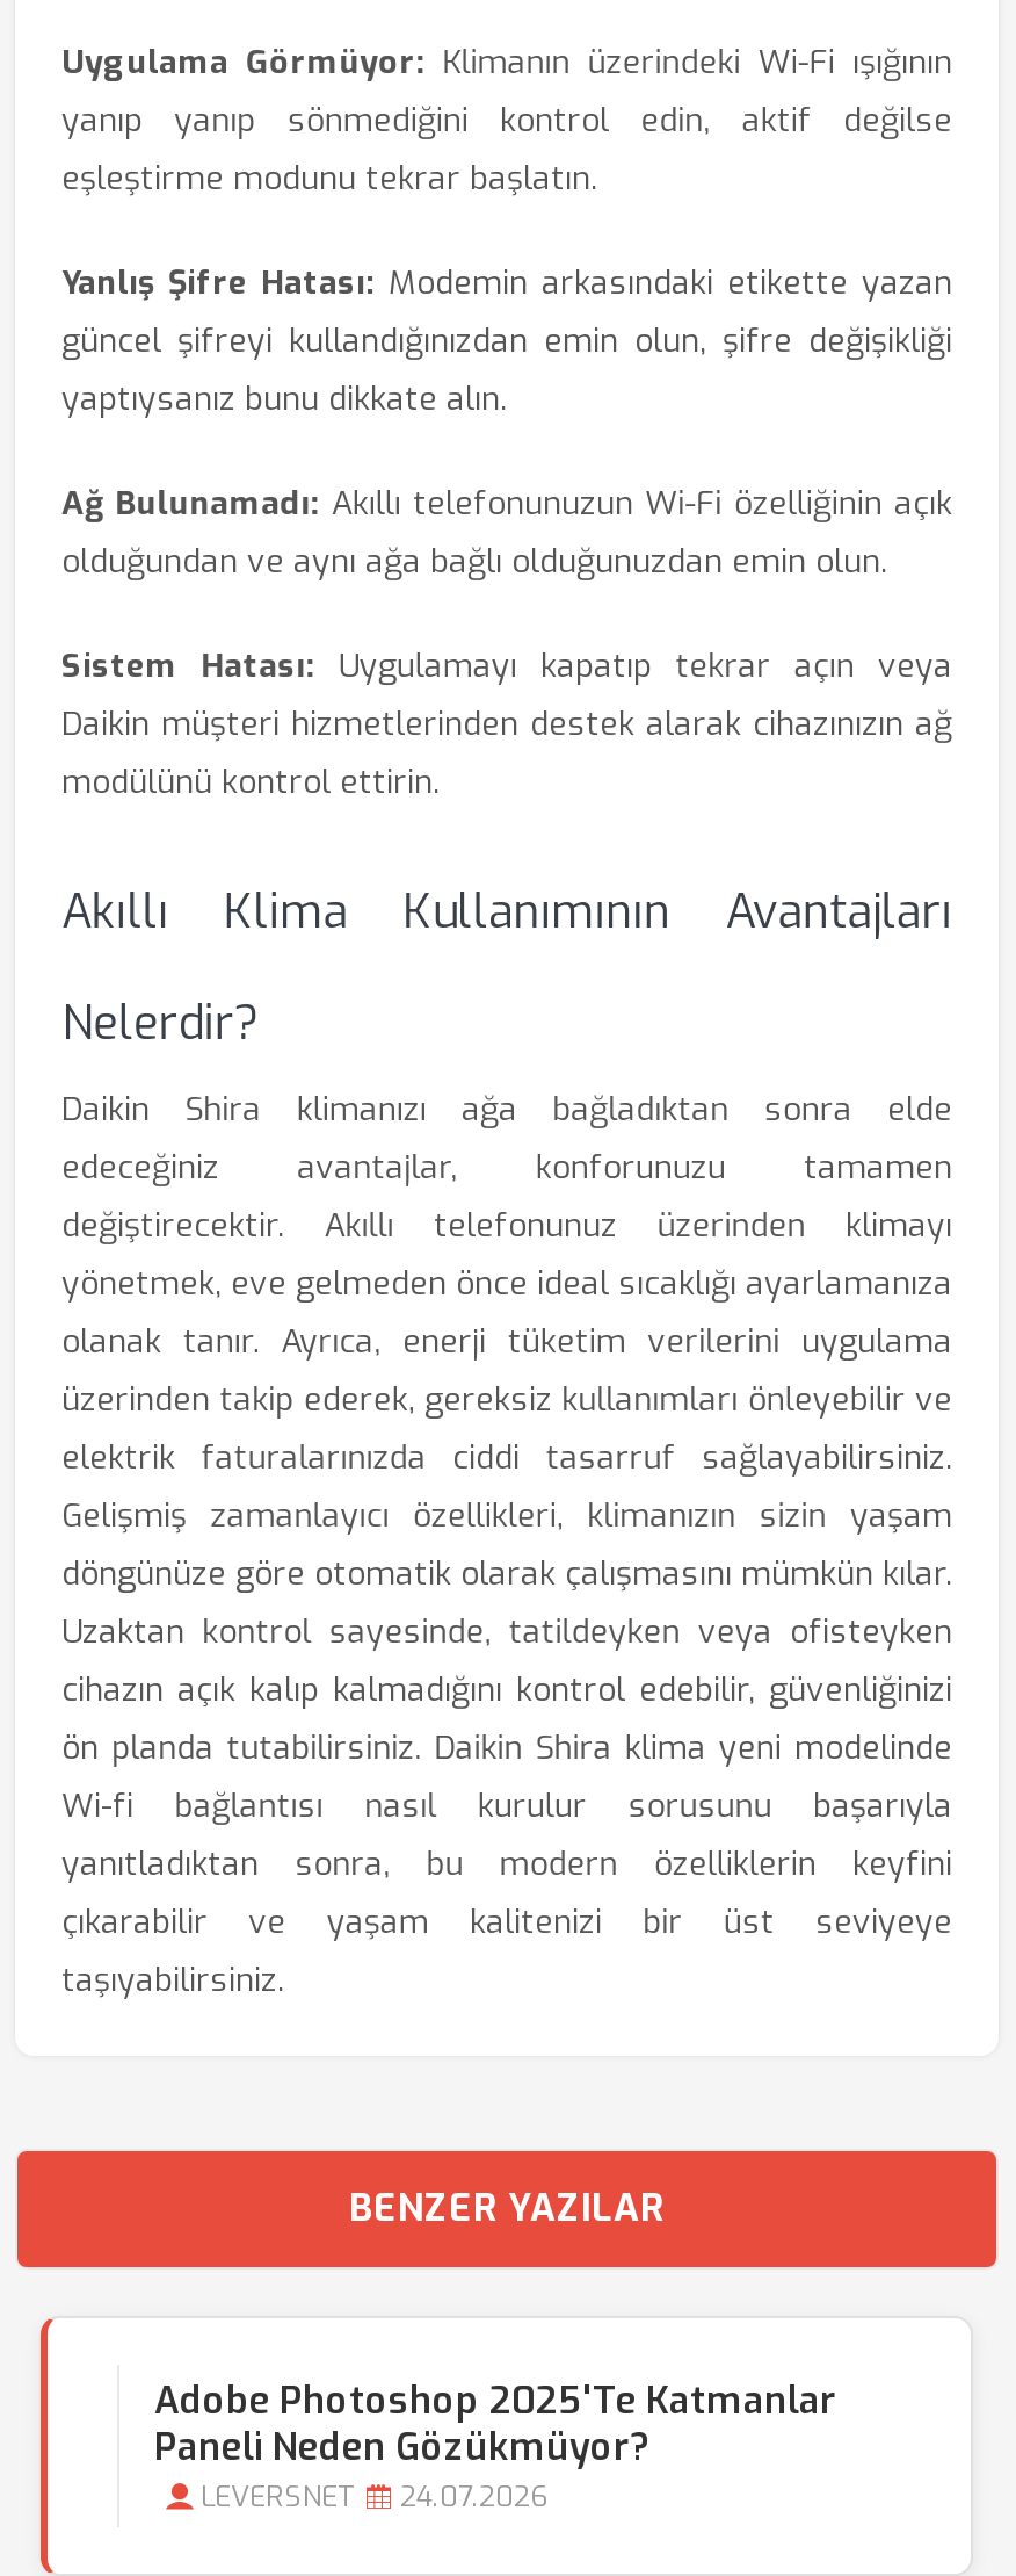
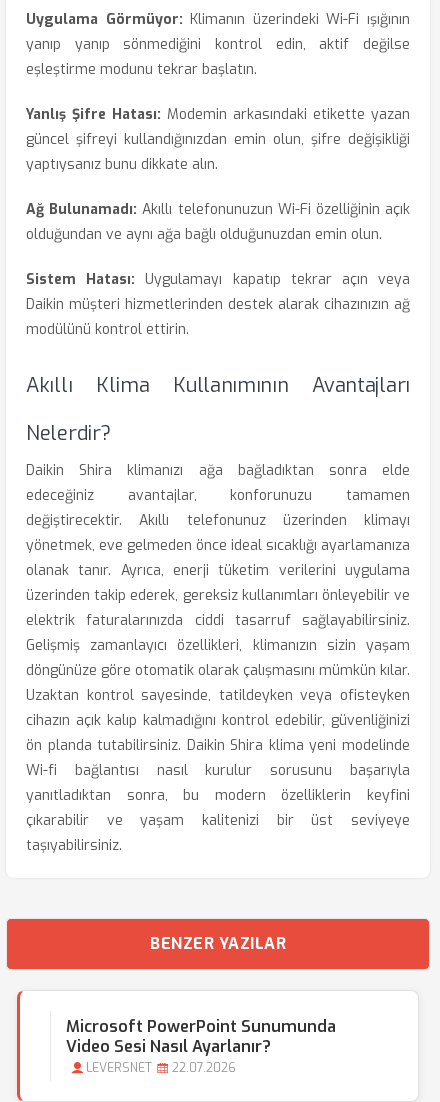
[154,2376,836,2472] Adobe Photoshop 2025'te Katmanlar | Paneli Neden Gözükmüyor? -> [66,1016,336,1057] Microsoft PowerPoint Sunumunda | Video Sesi Nasıl Ayarlanır?
[201,2478,549,2516] LEVERSNET 24.07.2026 -> [86,1060,236,1076] LEVERSNET 22.07.2026

